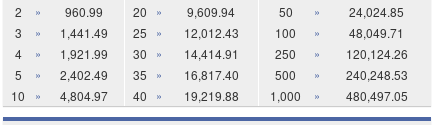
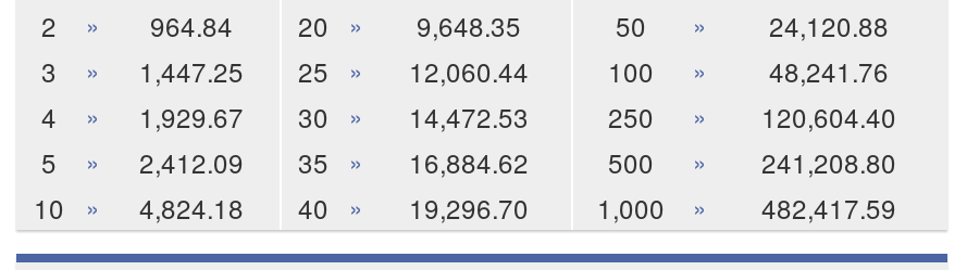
[64,3,102,20] 960.99 -> [150,7,233,43] 964.84
[187,3,235,20] 9,609.94 -> [417,7,521,43] 9,648.35
[349,3,404,20] 24,024.85 -> [769,7,889,43] 24,120.88
[59,24,107,41] 1,441.49 -> [139,52,244,89] 1,447.25
[183,24,238,41] 12,012.43 -> [409,52,529,89] 12,060.44
[349,24,404,41] 48,049.71 -> [769,52,889,89] 48,241.76
[59,45,107,62] 1,921.99 -> [139,98,244,134] 1,929.67
[183,45,238,62] 14,414.91 -> [409,98,529,134] 14,472.53
[345,45,407,62] 120,124.26 -> [761,98,896,134] 120,604.40
[59,66,107,83] 2,402.49 -> [139,143,244,180] 2,412.09
[183,66,238,83] 16,817.40 -> [409,143,529,180] 16,884.62
[345,66,407,83] 240,248.53 -> [761,143,896,180] 241,208.80
[59,87,107,104] 4,804.97 -> [139,189,244,226] 4,824.18
[183,87,238,104] 19,219.88 -> [409,189,529,226] 19,296.70
[345,87,407,104] 480,497.05 -> [761,189,896,226] 482,417.59

